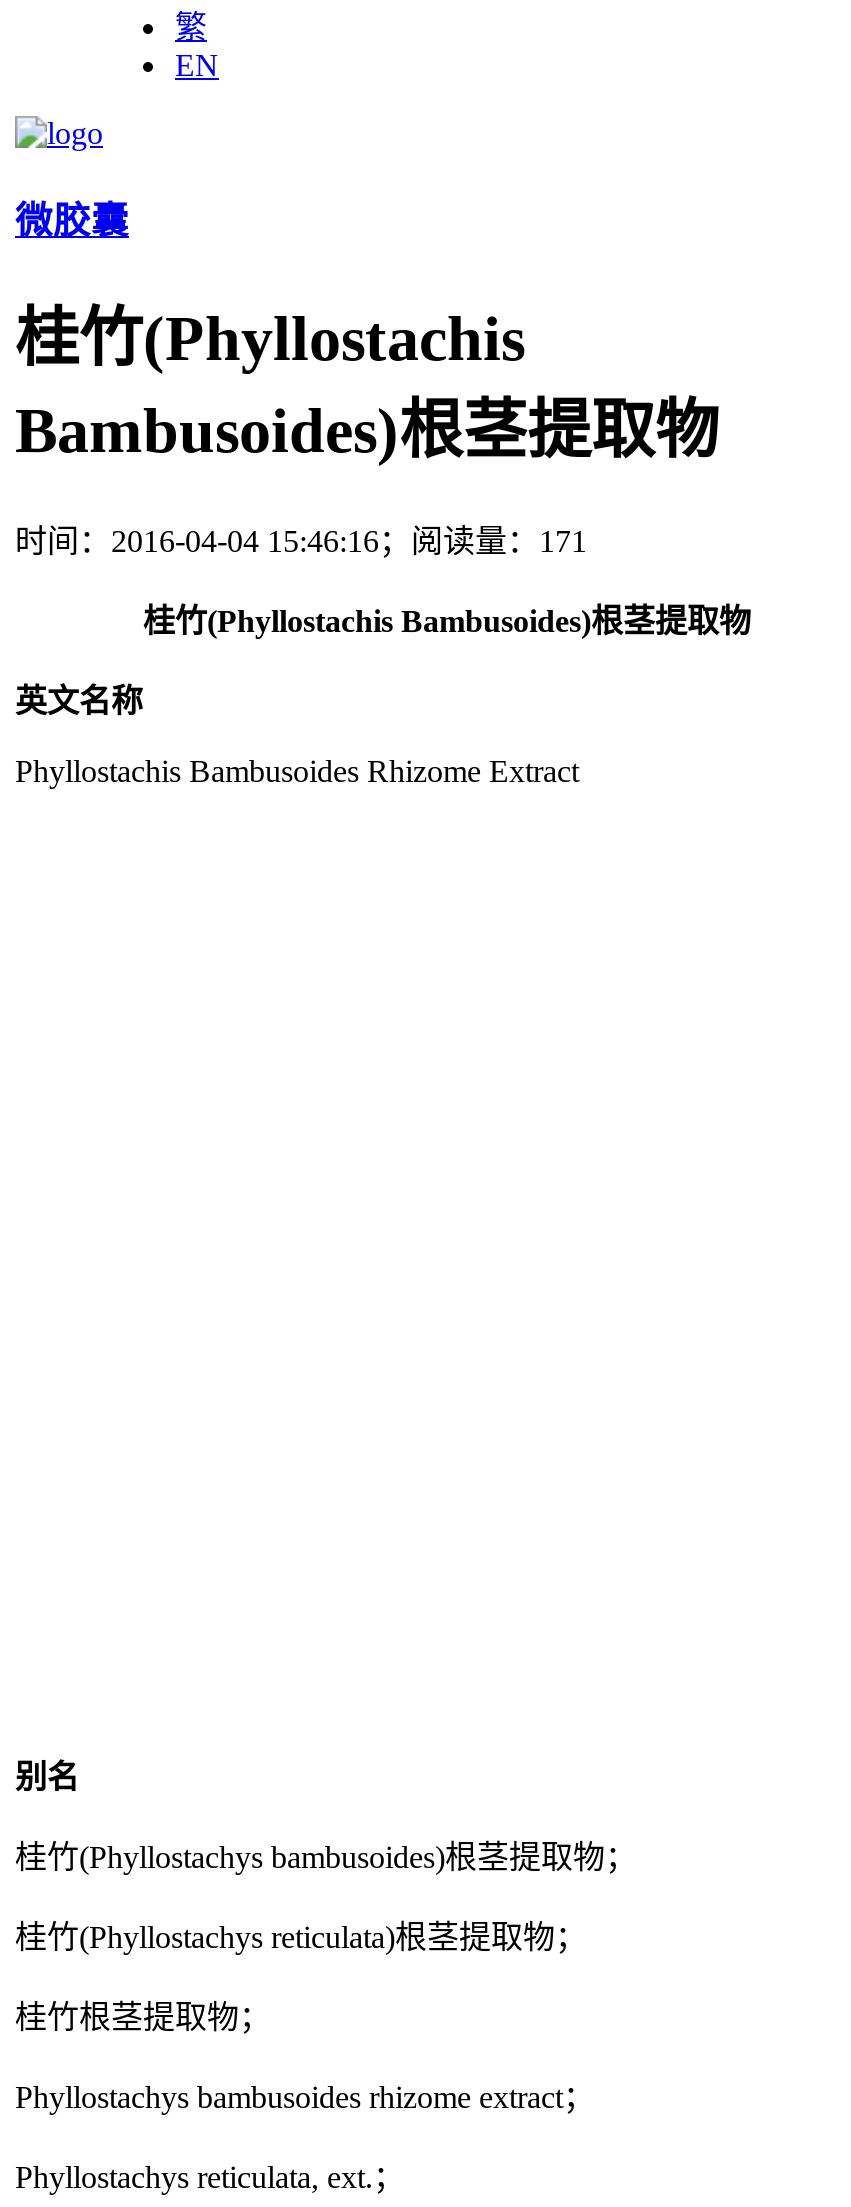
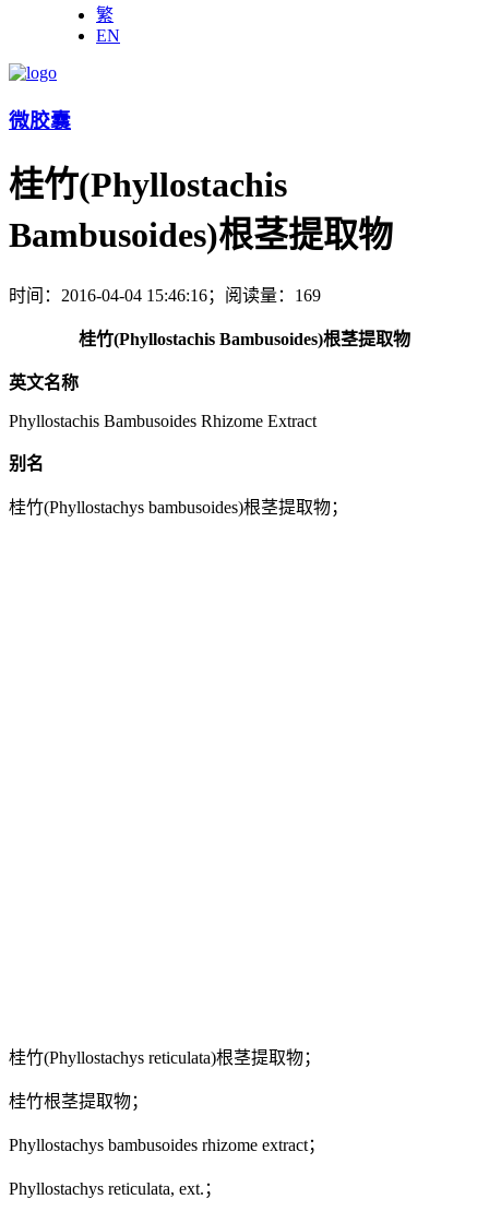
[15,523,587,557] 时间：2016-04-04 15:46:16；阅读量：171 -> [9,286,321,304] 时间：2016-04-04 15:46:16；阅读量：169
moved [15,1759,637,1873] -> [9,454,348,516]: 别名 | 桂竹(Phyllostachys bambusoides)根茎提取物；

